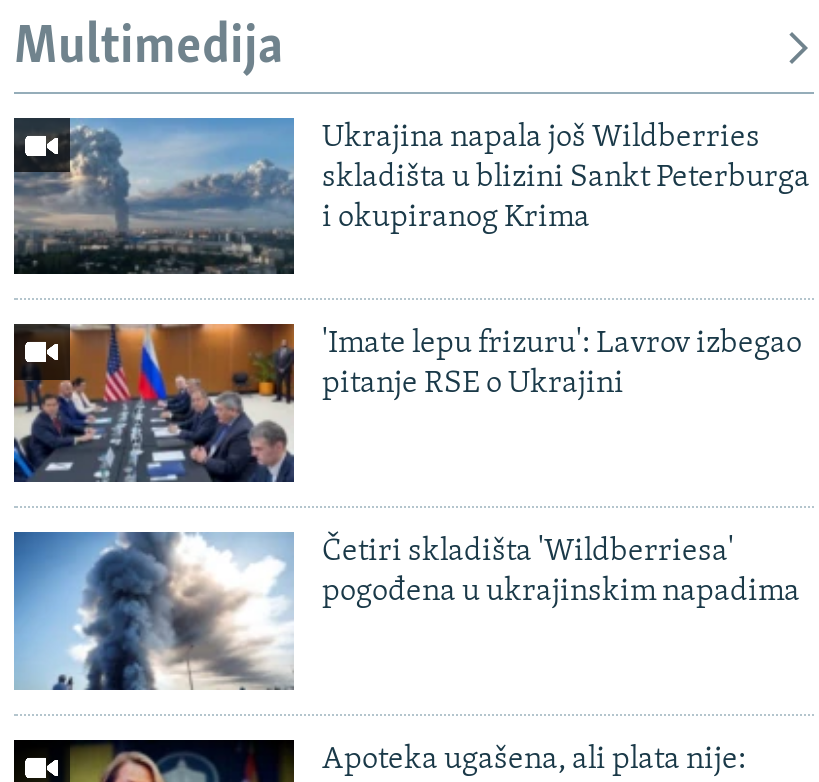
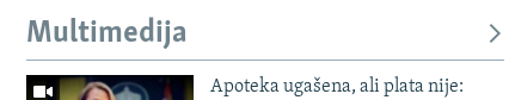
[12,116,810,276] [image] | Ukrajina napala još Wildberries | skladišta u blizini Sankt Peterburga | i okupiranog Krima -> none
[12,322,802,484] [image] | 'Imate lepu frizuru': Lavrov izbegao | pitanje RSE o Ukrajini -> none
[12,530,800,692] [image] | Četiri skladišta 'Wildberriesa' | pogođena u ukrajinskim napadima -> none

